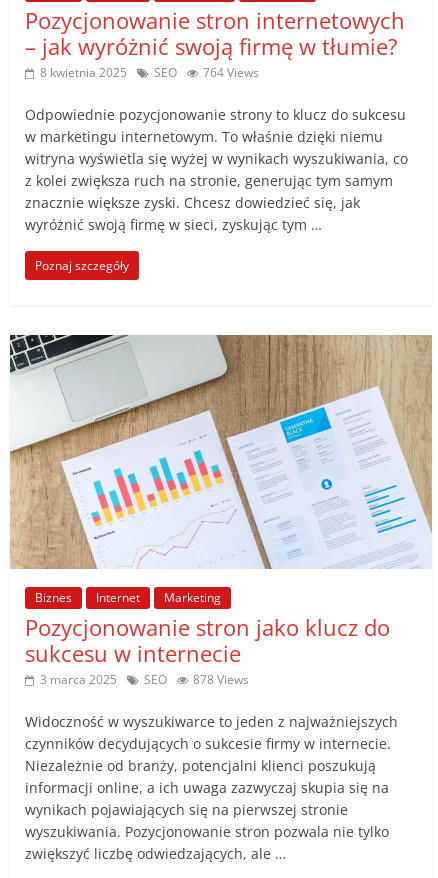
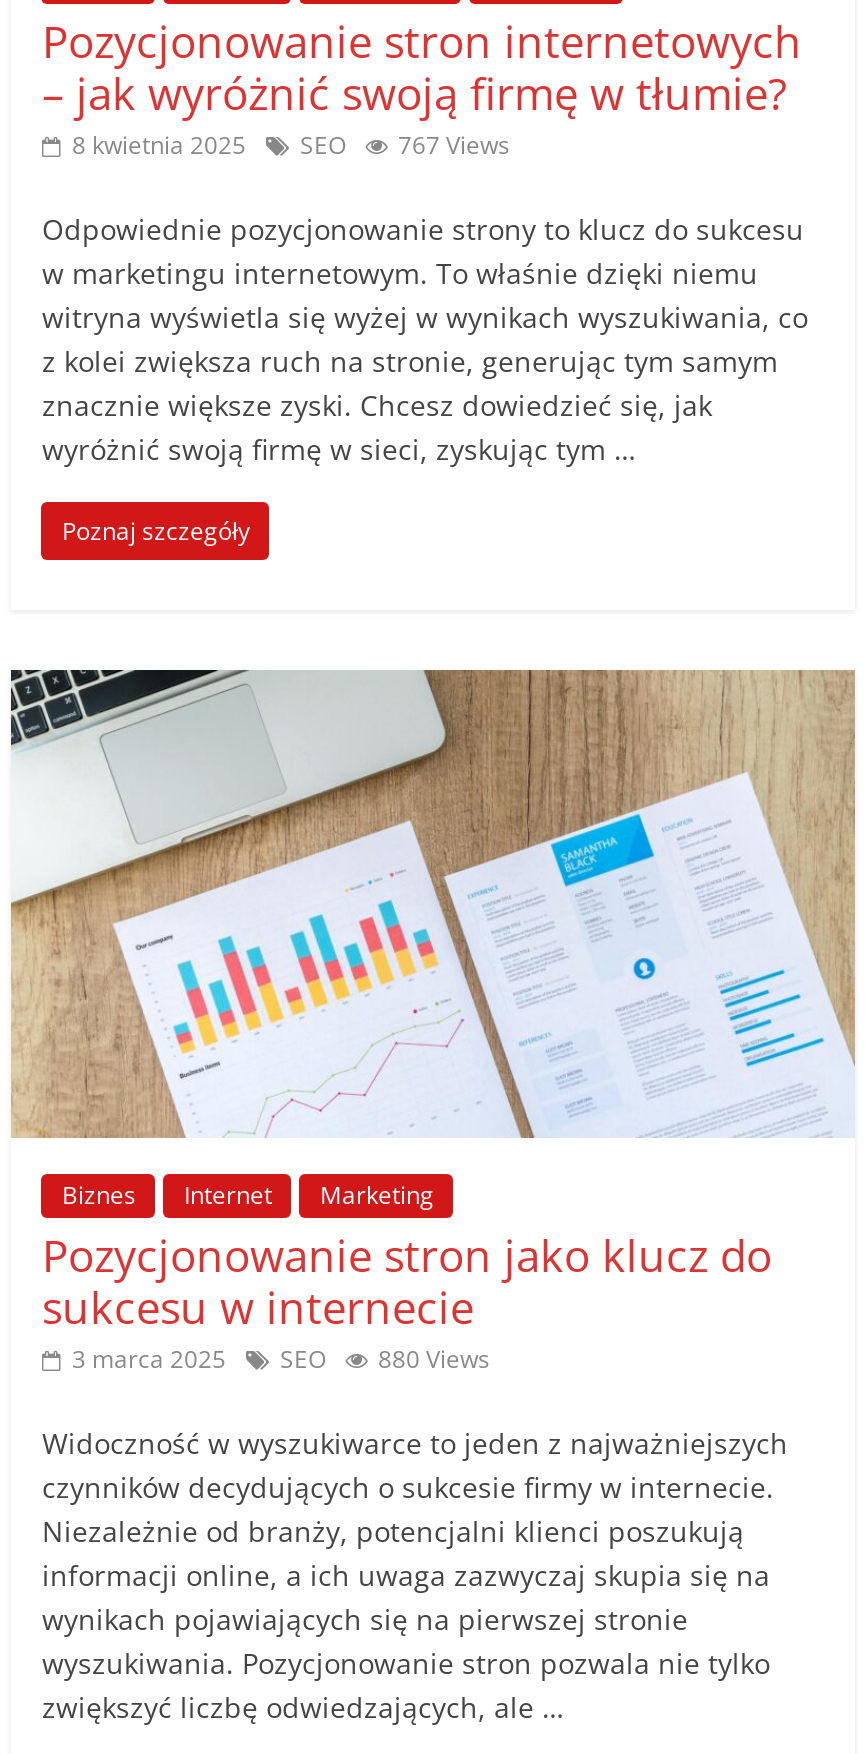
[40,64,259,81] 8 kwietnia 2025 SEO 764 Views -> [72,127,510,161] 8 kwietnia 2025 SEO 767 Views
[40,671,249,688] 3 marca 2025 SEO 878 Views -> [72,1342,490,1376] 3 marca 2025 SEO 880 Views

